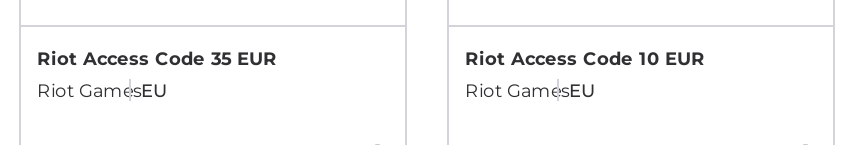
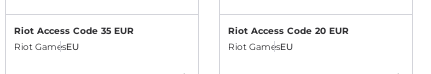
[465,47,705,69] Riot Access Code 10 EUR -> [228,25,349,36] Riot Access Code 20 EUR

